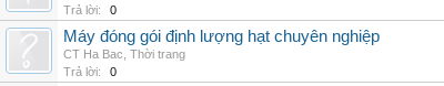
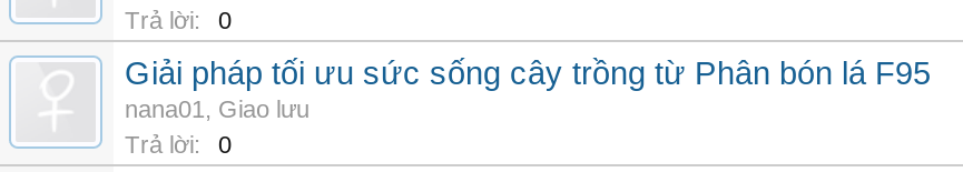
[63,28,380,61] Máy đóng gói định lượng hạt chuyên nghiệp | CT Ha Bac, Thời trang -> [125,55,931,122] Giải pháp tối ưu sức sống cây trồng từ Phân bón lá F95 | nana01, Giao lưu

